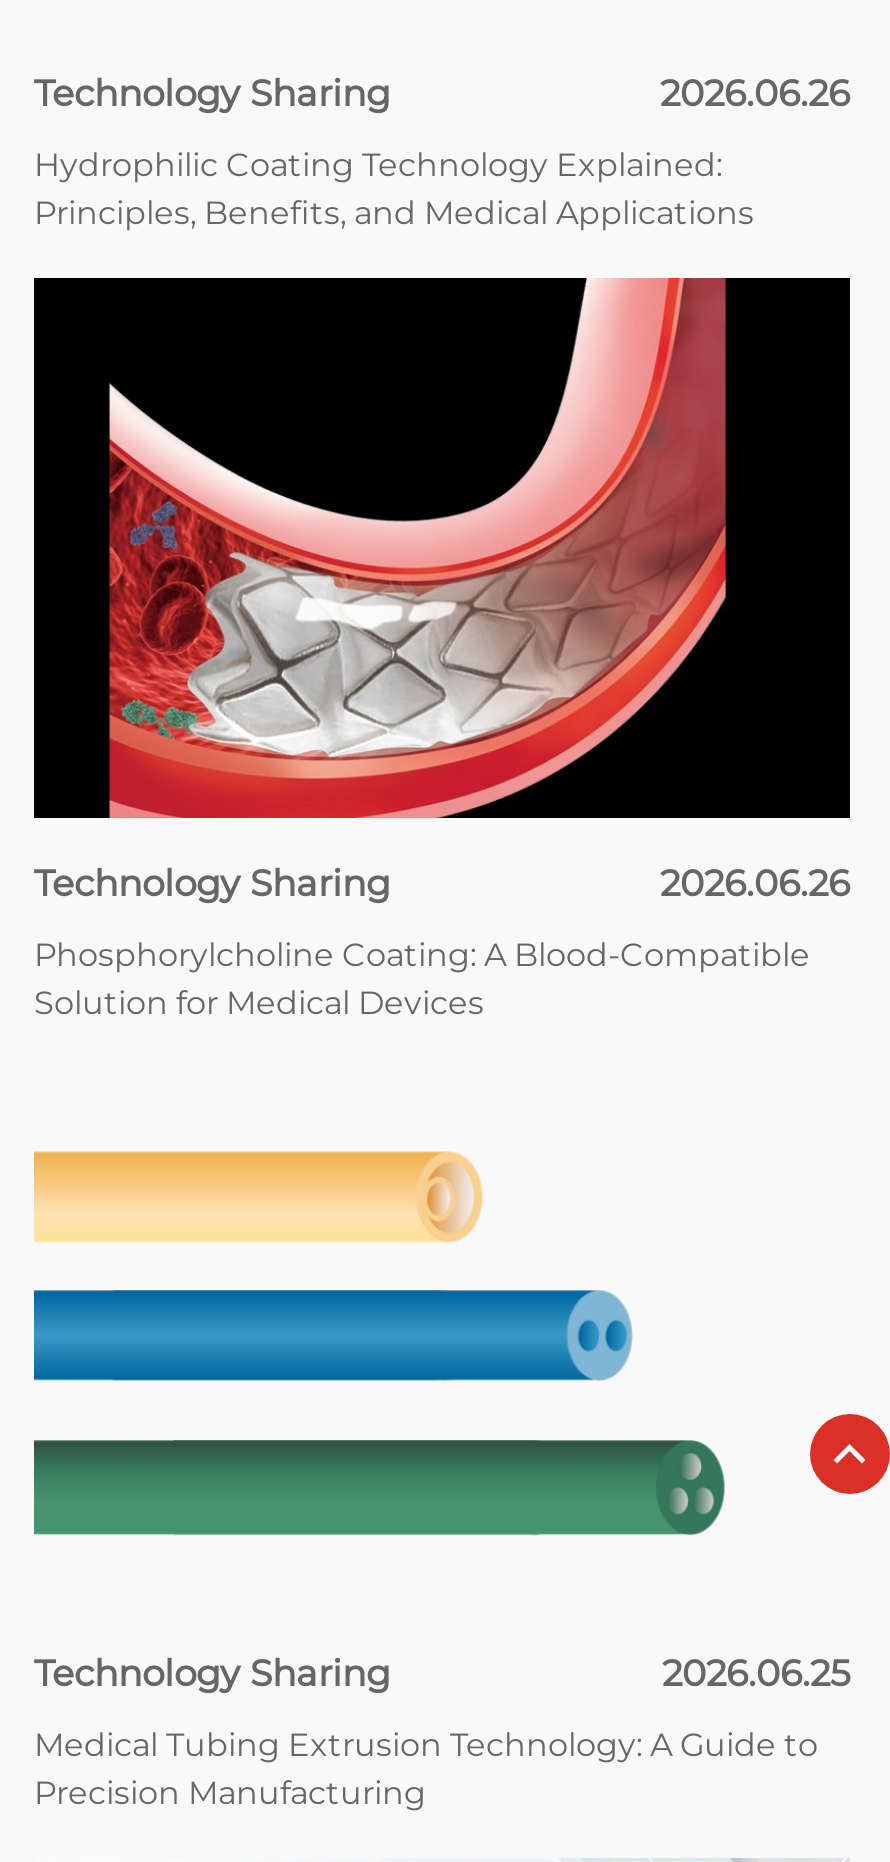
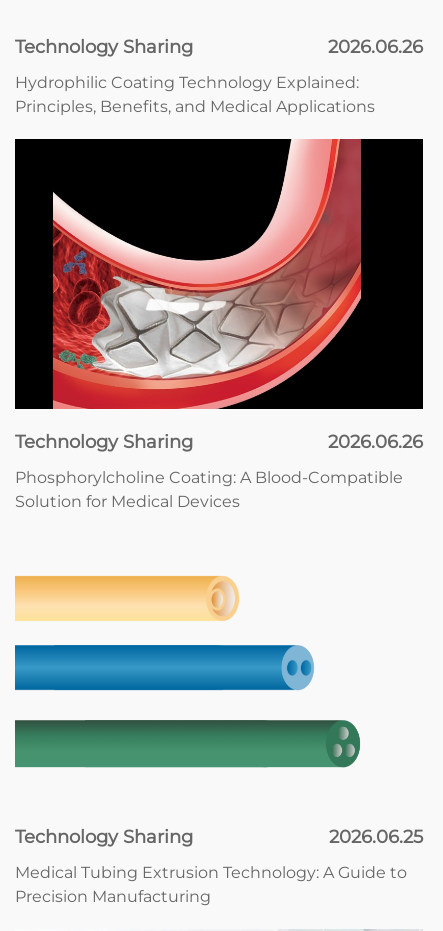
[808,1412,884,1496] [image] -> none

